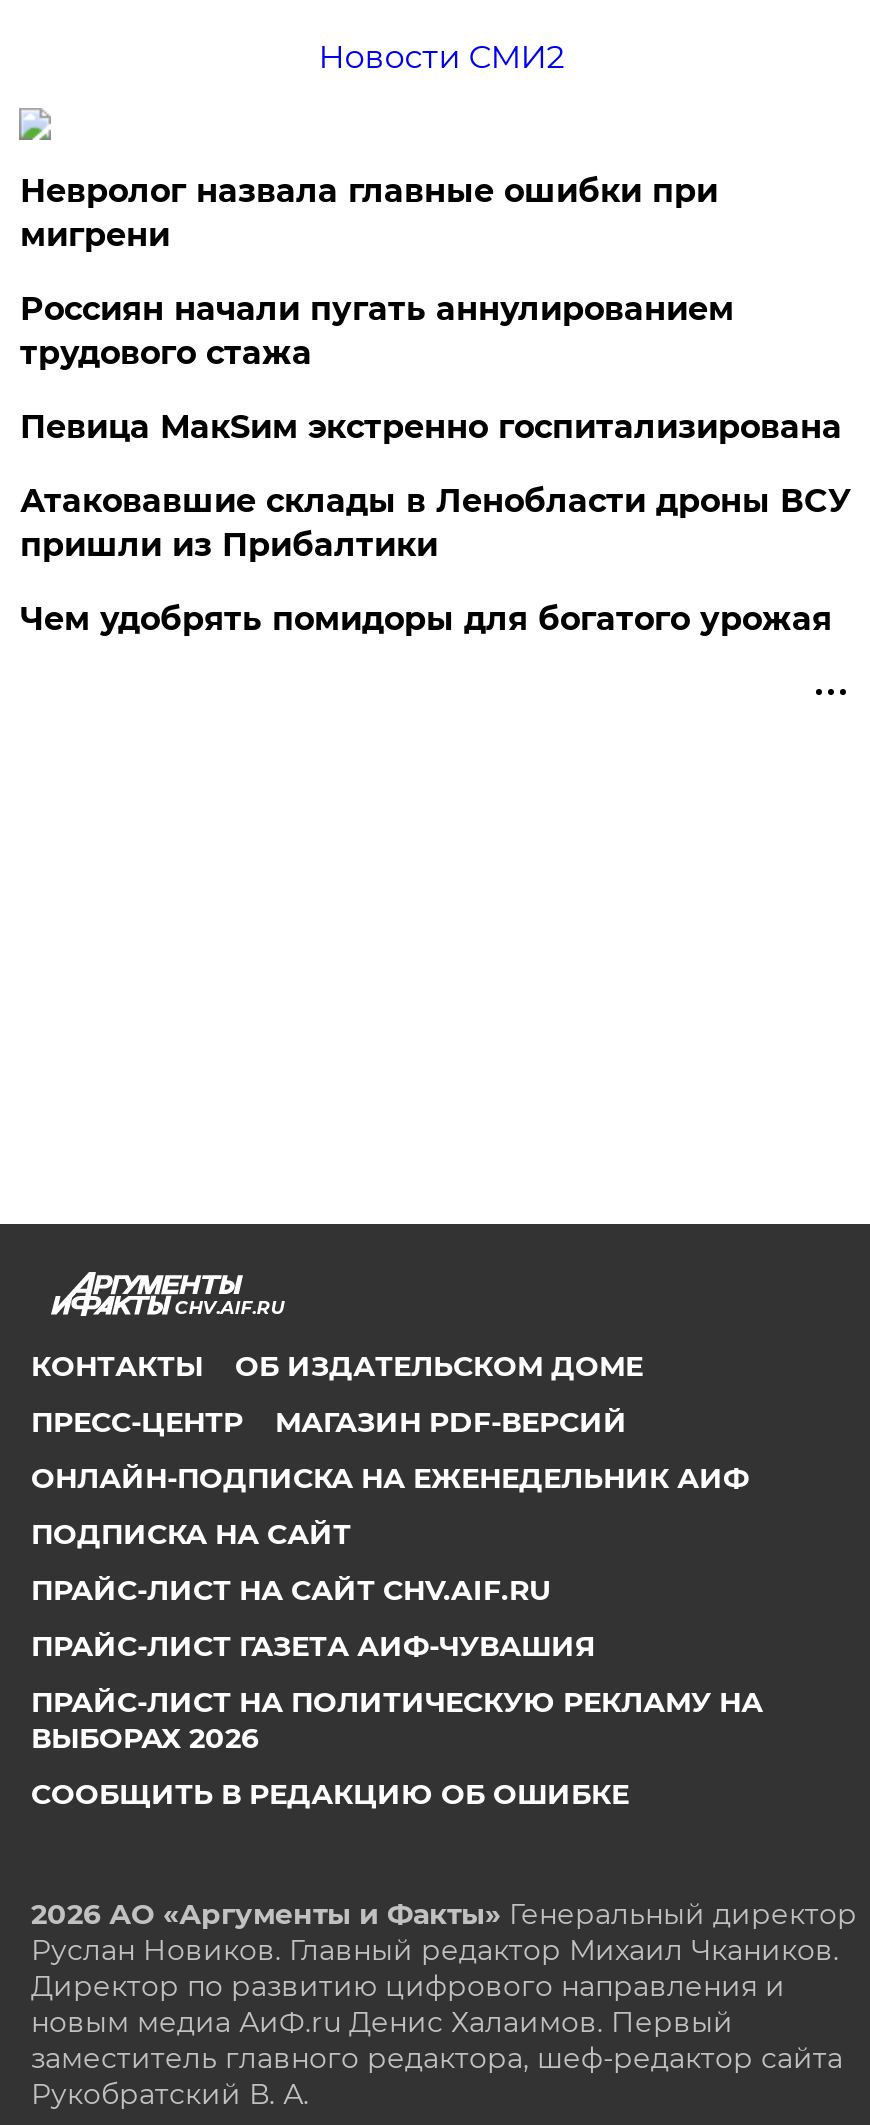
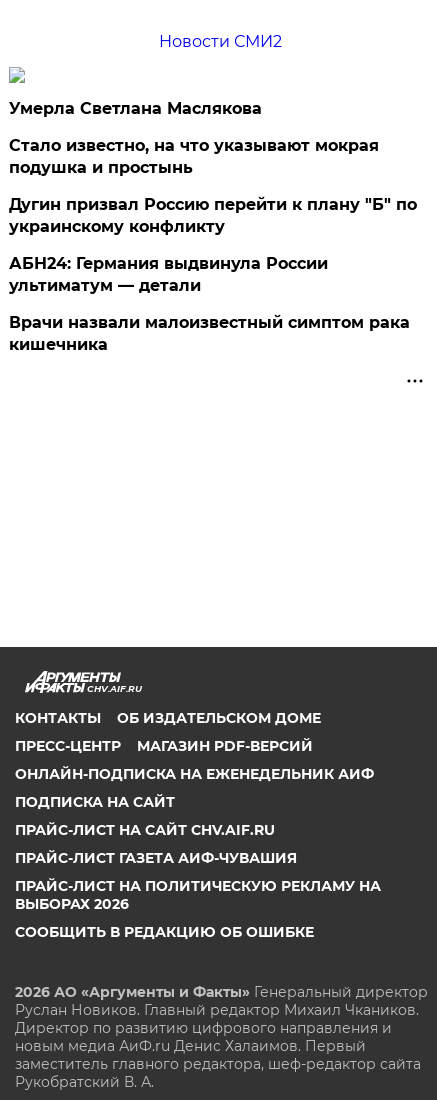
[20,172,718,254] Невролог назвала главные ошибки при | мигрени -> [9,99,262,118] Умерла Светлана Маслякова
[20,290,734,372] Россиян начали пугать аннулированием | трудового стажа -> [9,136,379,177] Стало известно, на что указывают мокрая | подушка и простынь
[20,408,842,446] Певица МакSим экстренно госпитализирована -> [9,195,417,236] Дугин призвал Россию перейти к плану "Б" по | украинскому конфликту
[20,482,852,564] Атаковавшие склады в Ленобласти дроны ВСУ | пришли из Прибалтики -> [9,254,328,295] АБН24: Германия выдвинула России | ультиматум — детали
[20,600,832,638] Чем удобрять помидоры для богатого урожая -> [9,313,410,354] Врачи назвали малоизвестный симптом рака | кишечника

